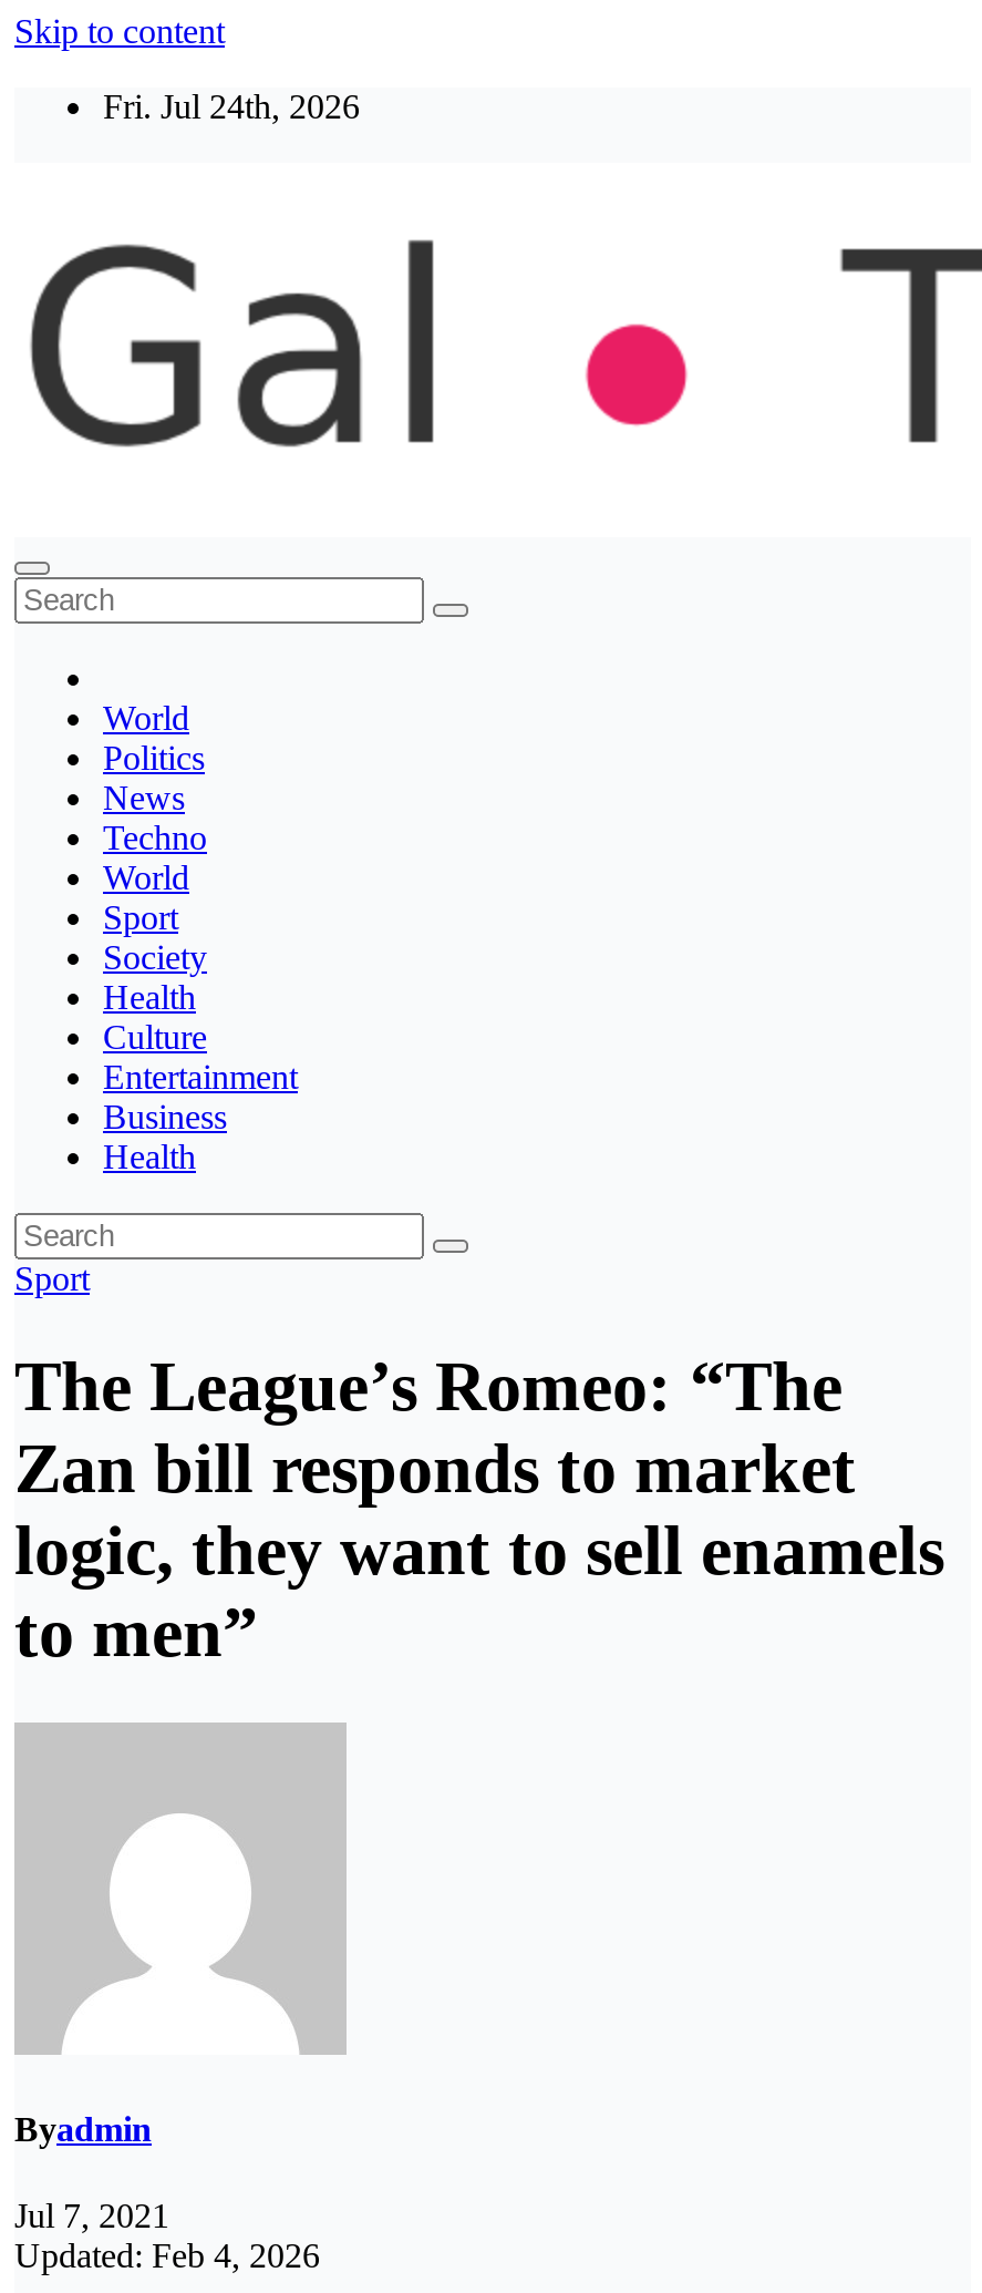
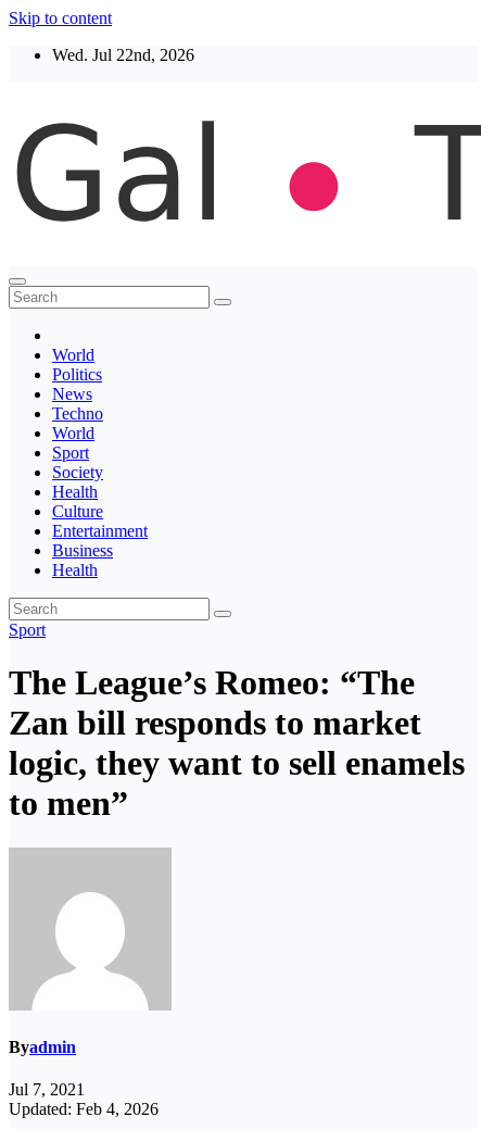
[103,88,360,125] Fri. Jul 24th, 2026 -> [52,46,194,64] Wed. Jul 22nd, 2026

